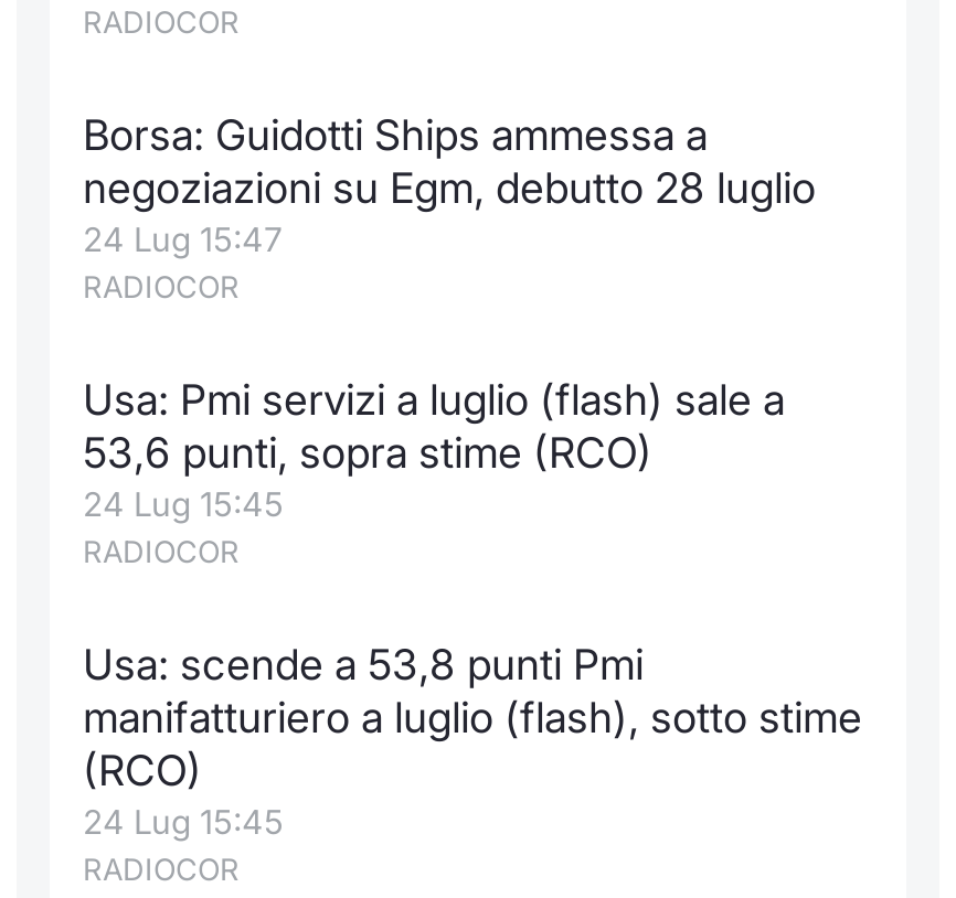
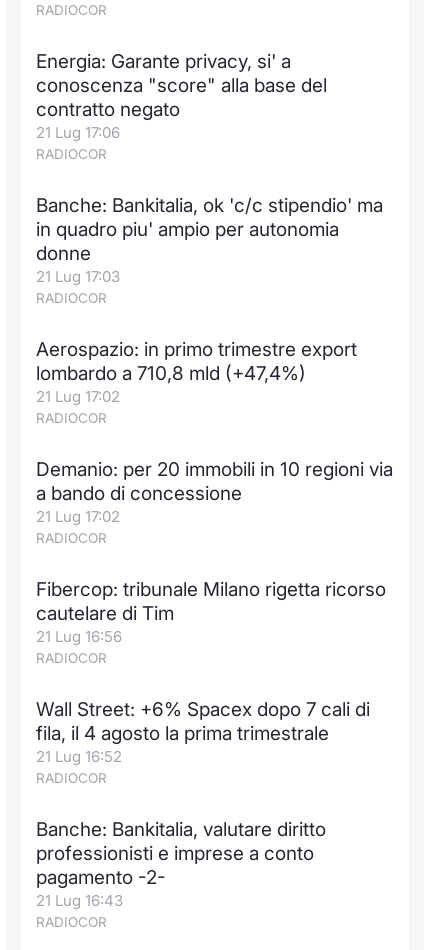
[83,110,816,260] Borsa: Guidotti Ships ammessa a | negoziazioni su Egm, debutto 28 luglio | 24 Lug 15:47 -> [36,50,327,142] Energia: Garante privacy, si' a | conoscenza "score" alla base del | contratto negato | 21 Lug 17:06
[83,375,785,525] Usa: Pmi servizi a luglio (flash) sale a | 53,6 punti, sopra stime (RCO) | 24 Lug 15:45 -> [36,194,383,286] Banche: Bankitalia, ok 'c/c stipendio' ma | in quadro piu' ampio per autonomia | donne | 21 Lug 17:03
[83,640,862,843] Usa: scende a 53,8 punti Pmi | manifatturiero a luglio (flash), sotto stime | (RCO) | 24 Lug 15:45 -> [36,338,393,910] Aerospazio: in primo trimestre export | lombardo a 710,8 mld (+47,4%) | 21 Lug 17:02 | RADIOCOR | Demanio: per 20 immobili in 10 regioni via | a bando di concessione | 21 Lug 17:02 | RADIOCOR | Fibercop: tribunale Milano rigetta ricorso | cautelare di Tim | 21 Lug 16:56 | RADIOCOR | Wall Street: +6% Spacex dopo 7 cali di | fila, il 4 agosto la prima trimestrale | 21 Lug 16:52 | RADIOCOR | Banche: Bankitalia, valutare diritto | professionisti e imprese a conto | pagamento -2- | 21 Lug 16:43

